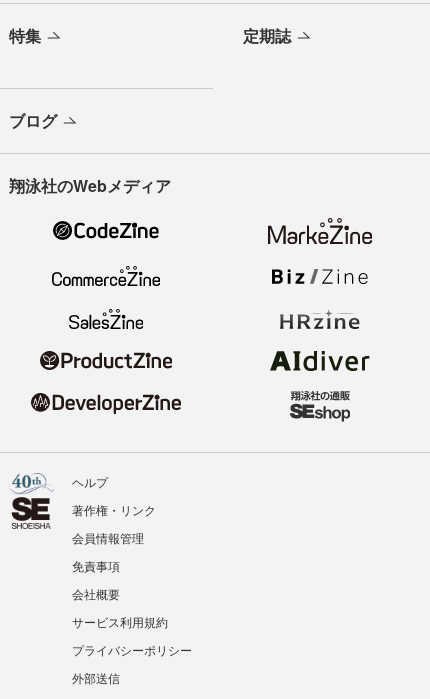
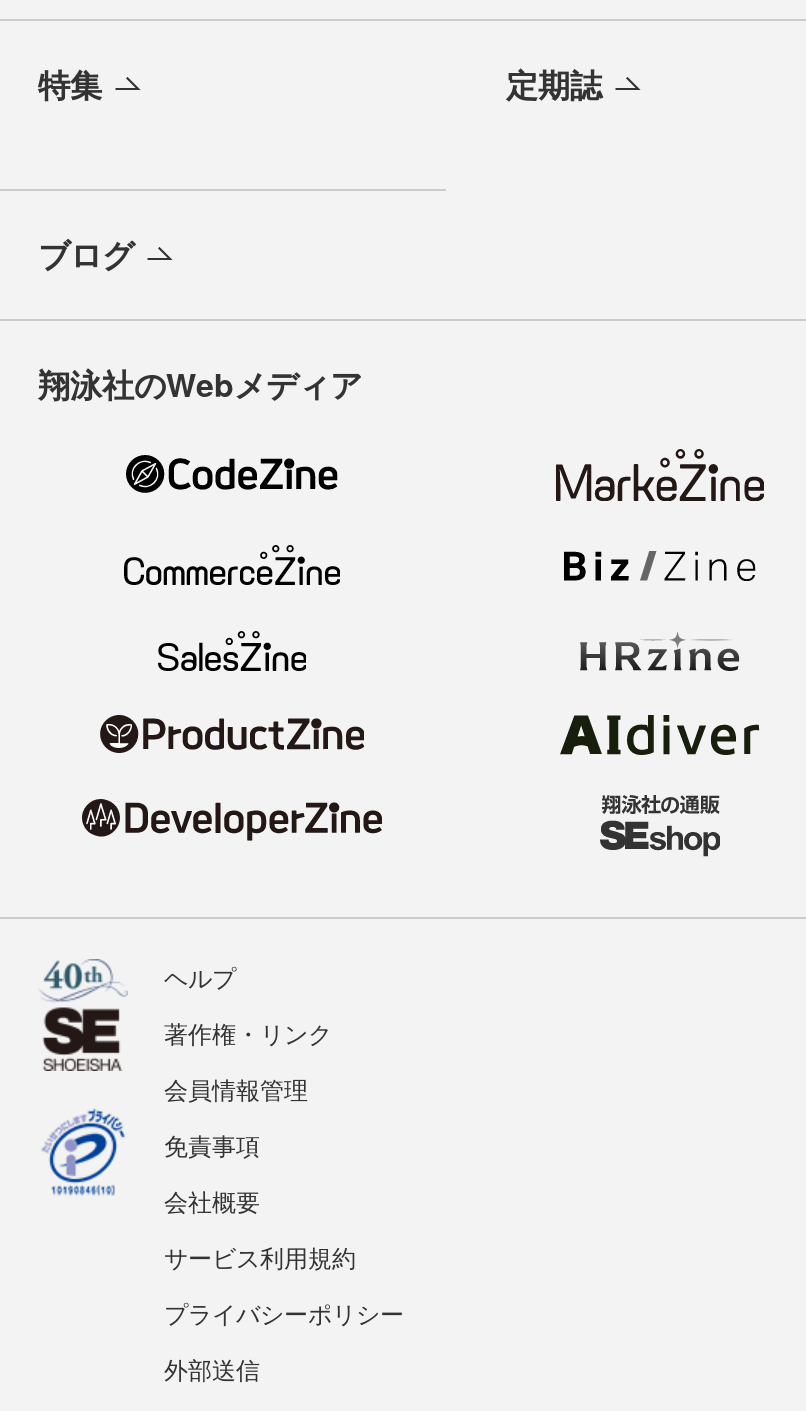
none -> [42,1107,126,1197] [image]

